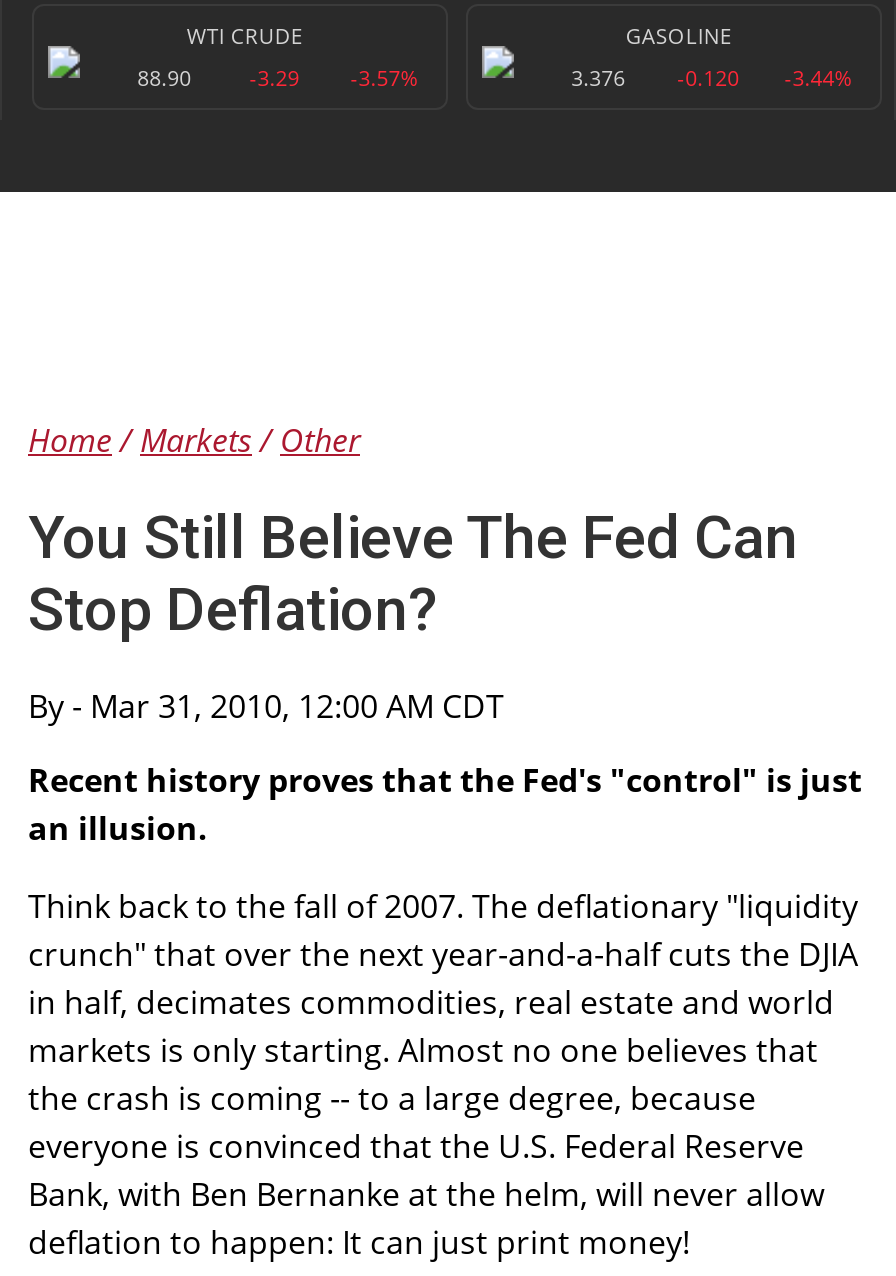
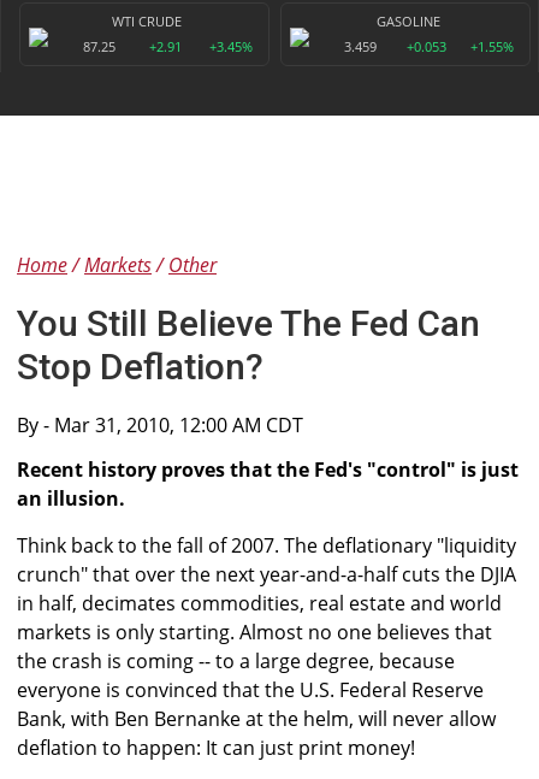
[137,64,191,92] 88.90 -> [83,39,115,55] 87.25
[249,64,299,92] -3.29 -> [149,39,181,55] +2.91
[350,64,418,92] -3.57% -> [210,39,253,55] +3.45%
[571,64,625,92] 3.376 -> [344,39,376,55] 3.459
[677,64,739,92] -0.120 -> [406,39,446,55] +0.053
[784,64,852,92] -3.44% -> [471,39,514,55] +1.55%

